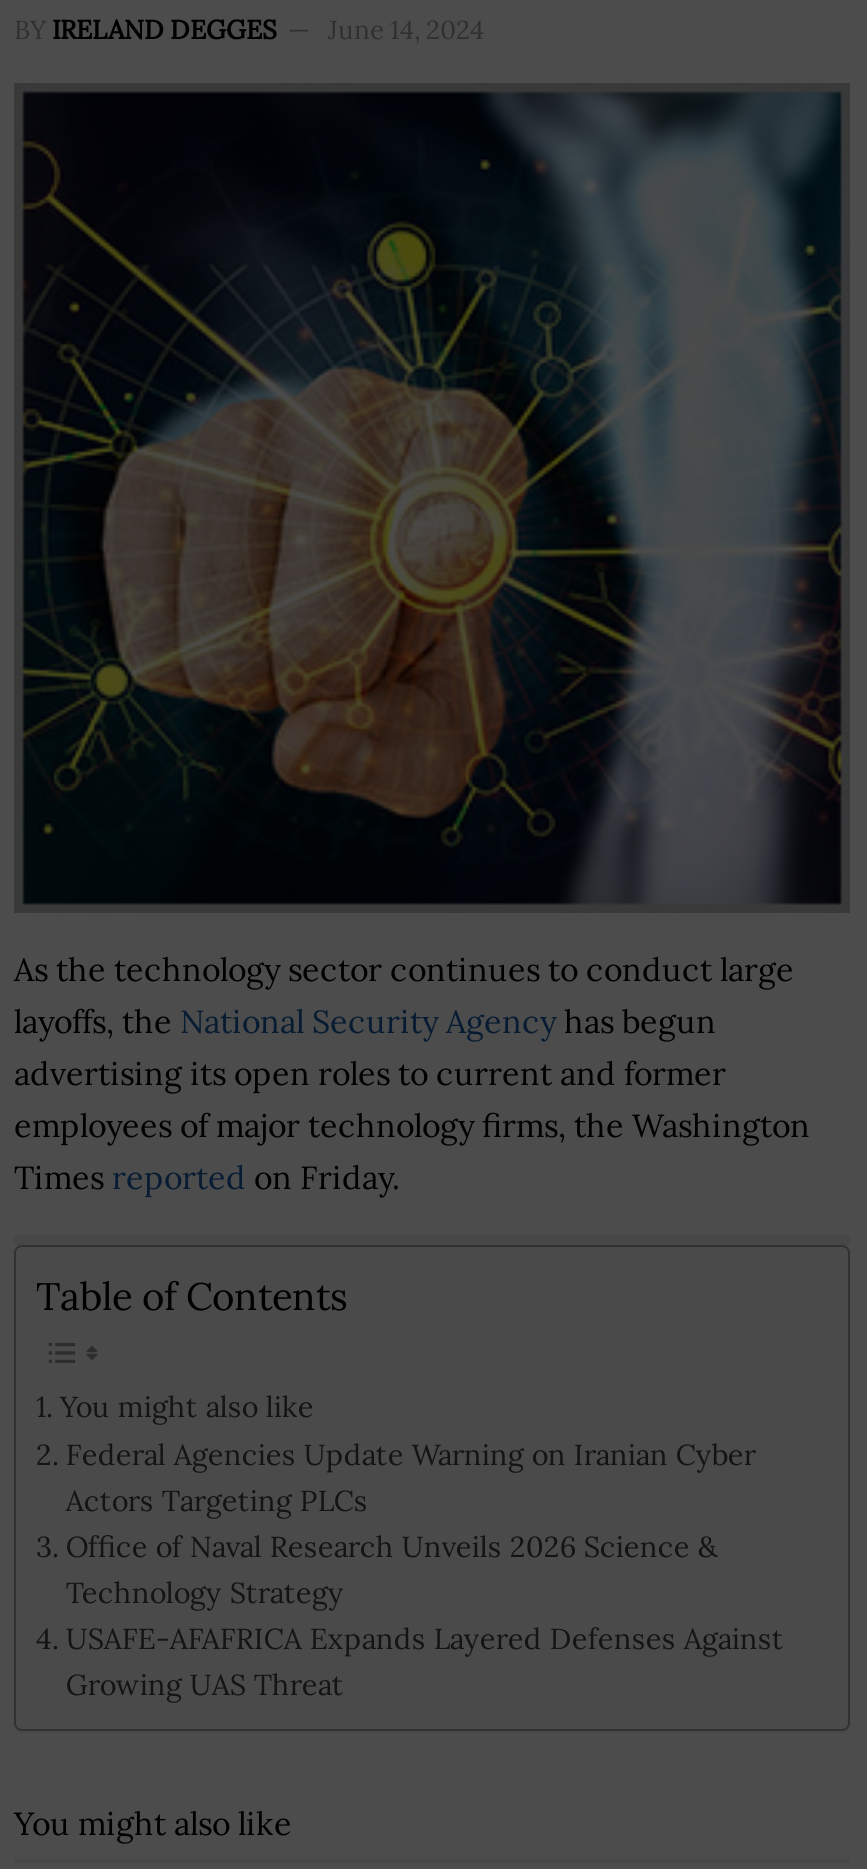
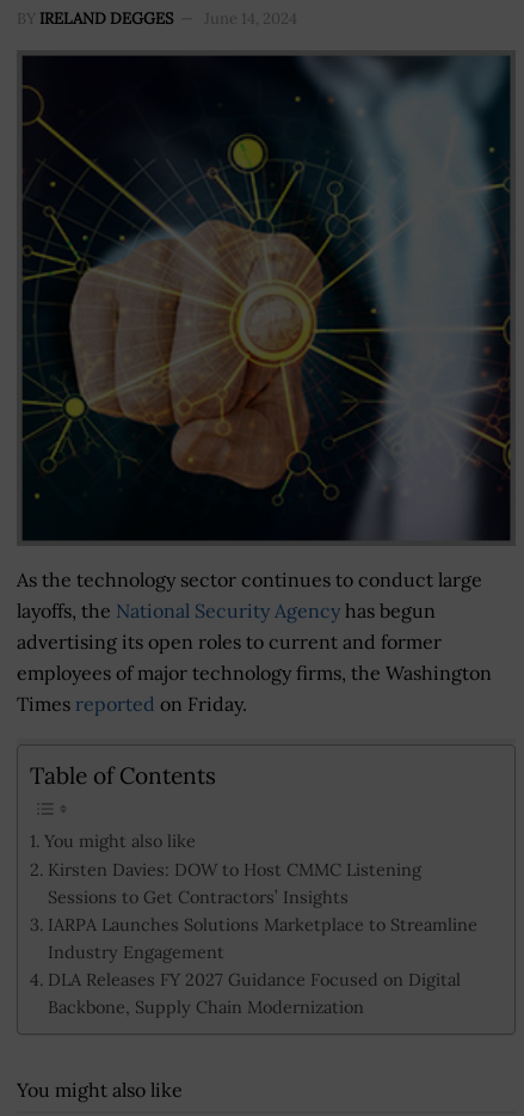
[66,1435,784,1703] Federal Agencies Update Warning on Iranian Cyber | Actors Targeting PLCs | Office of Naval Research Unveils 2026 Science & | Technology Strategy | USAFE-AFAFRICA Expands Layered Defenses Against | Growing UAS Threat -> [48,858,477,1018] Kirsten Davies: DOW to Host CMMC Listening | Sessions to Get Contractors’ Insights | IARPA Launches Solutions Marketplace to Streamline | Industry Engagement | DLA Releases FY 2027 Guidance Focused on Digital | Backbone, Supply Chain Modernization

